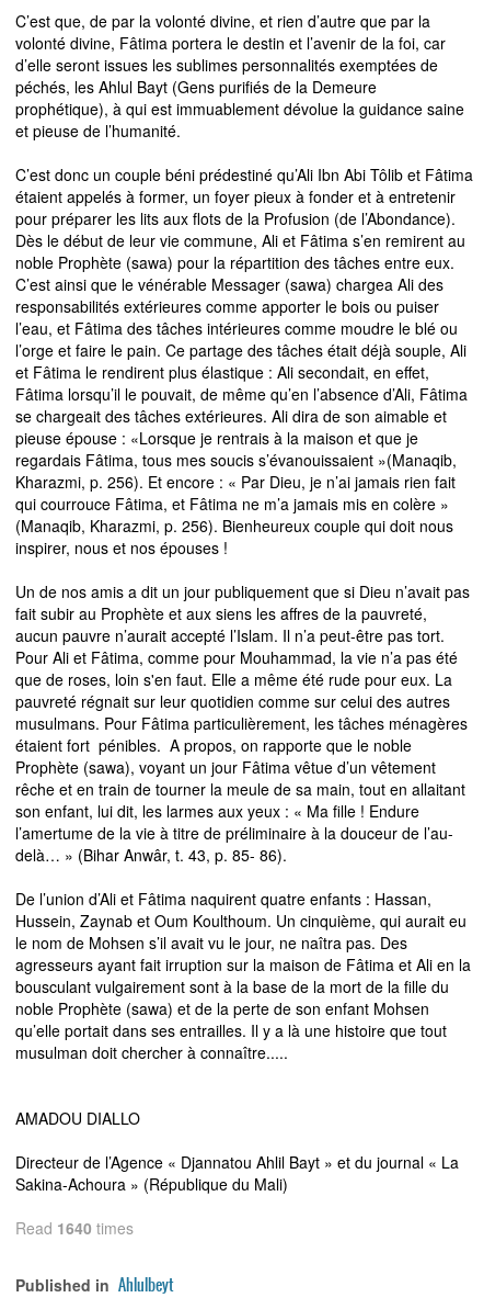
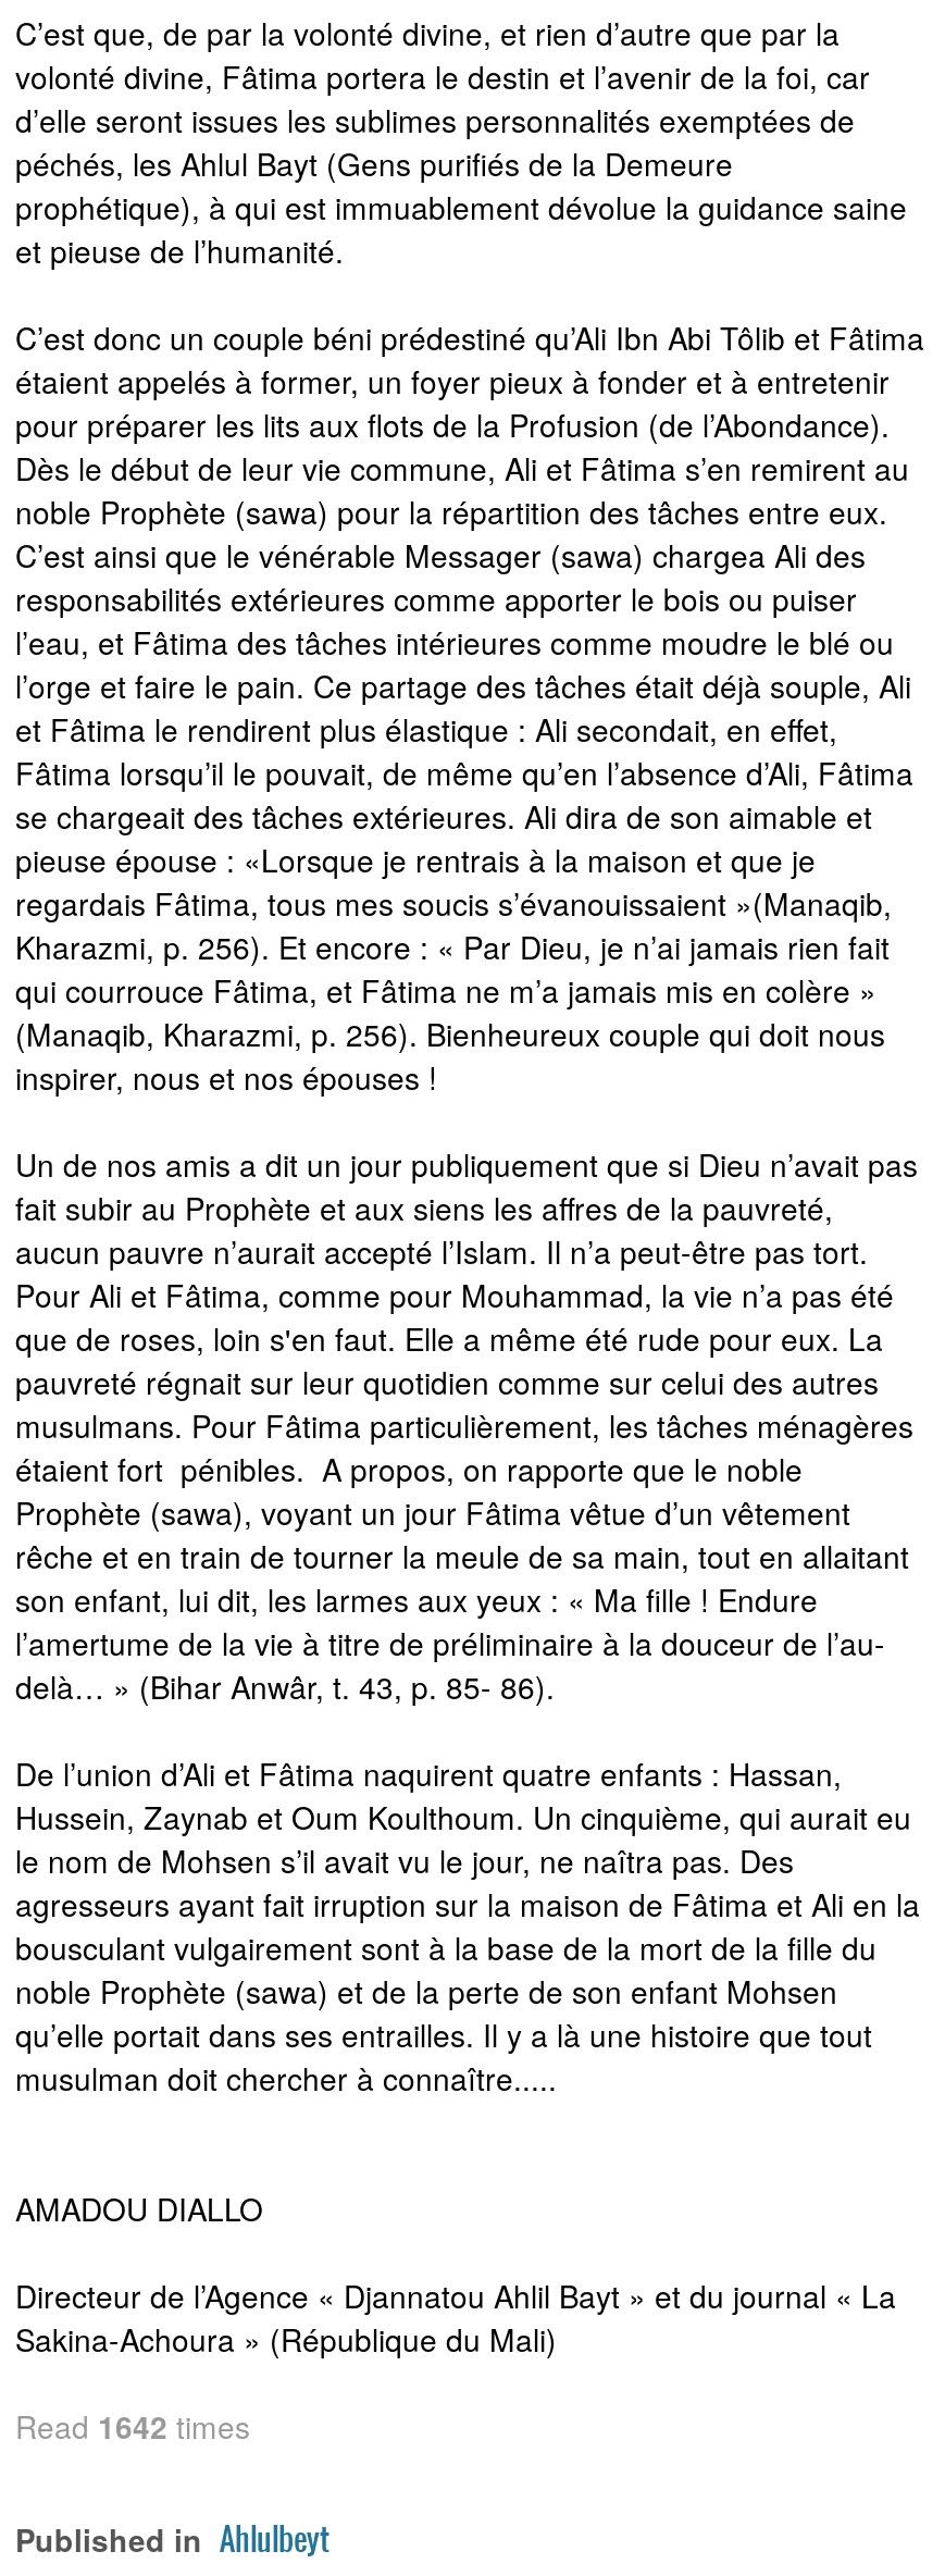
[15,1217,134,1239] Read 1640 times -> [15,2404,250,2448] Read 1642 times

